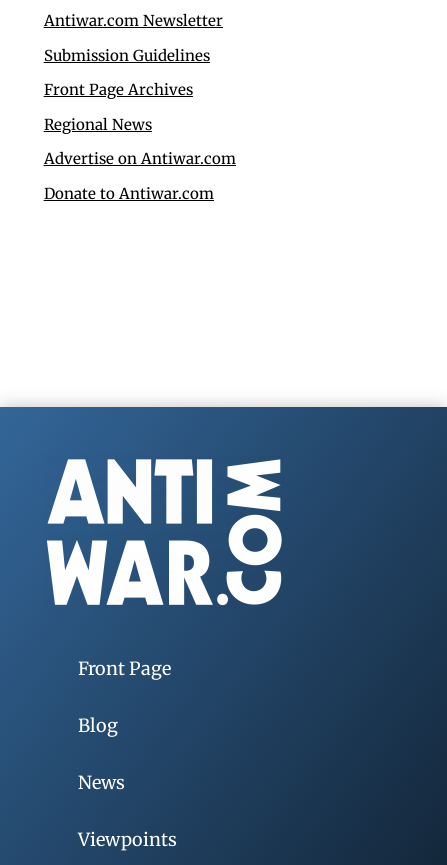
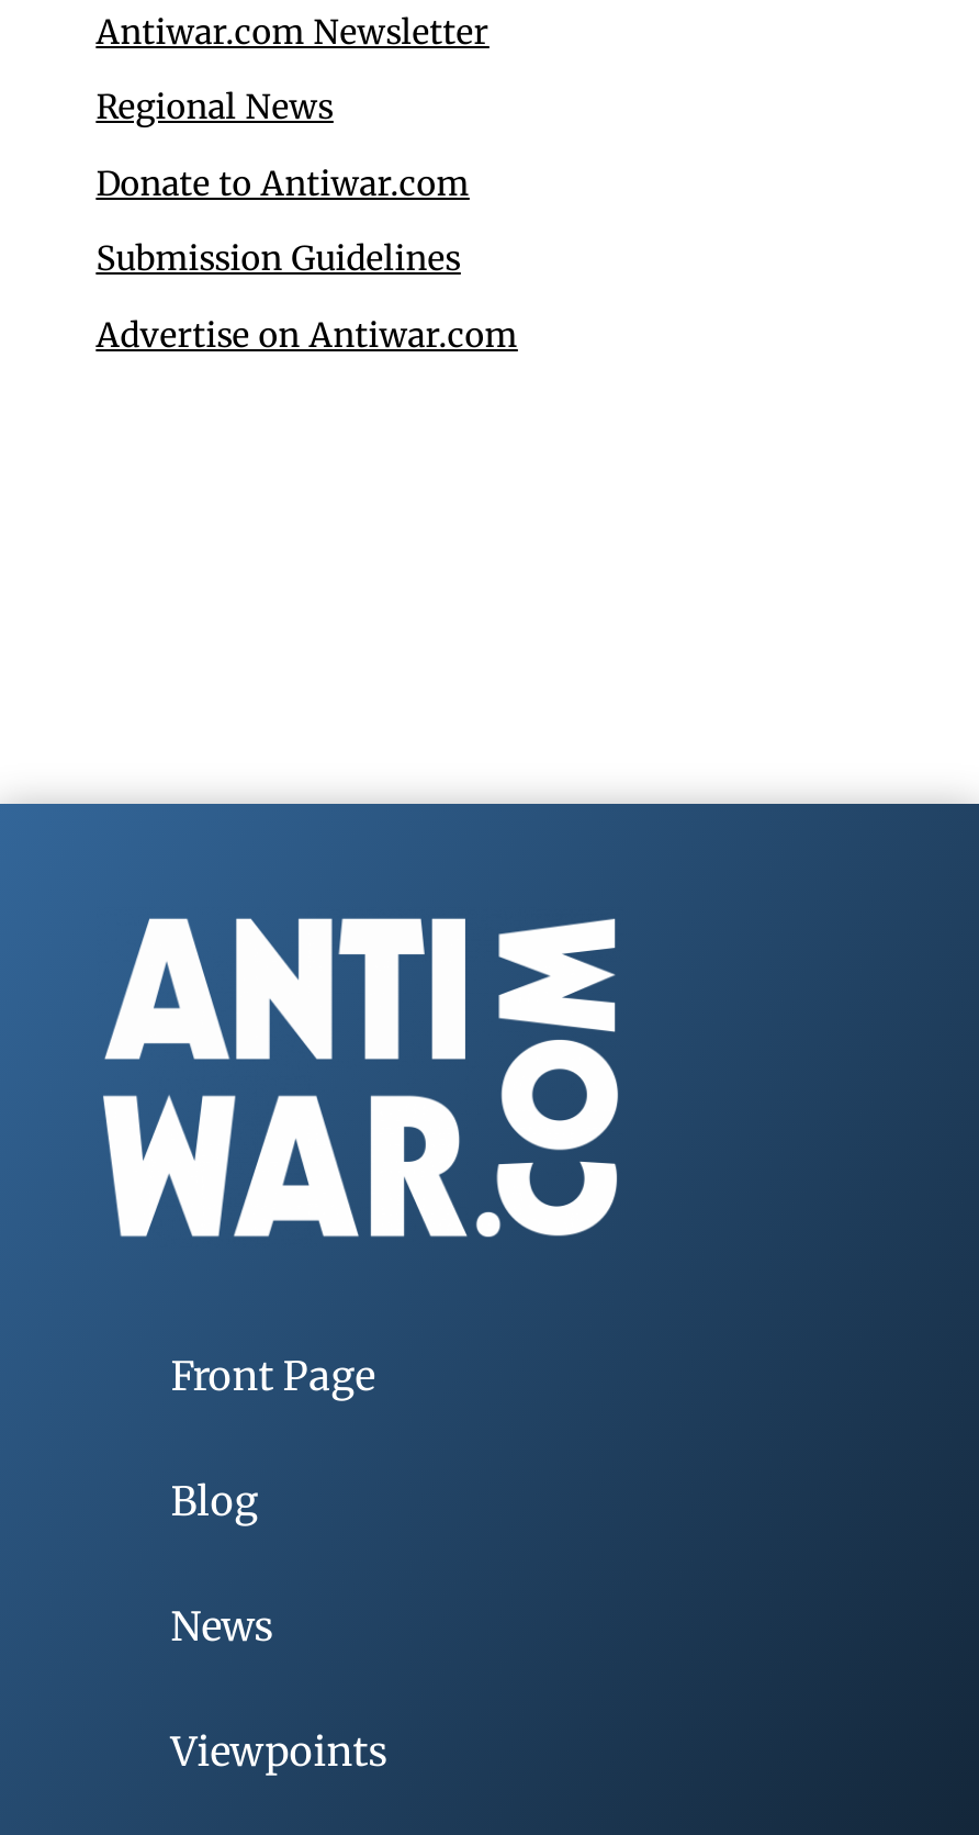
moved [44,46,210,65] -> [96,237,461,279]: Submission Guidelines
[44,80,193,99] Front Page Archives -> none
moved [44,115,152,134] -> [96,86,333,128]: Regional News
moved [44,184,214,203] -> [96,162,469,203]: Donate to Antiwar.com

